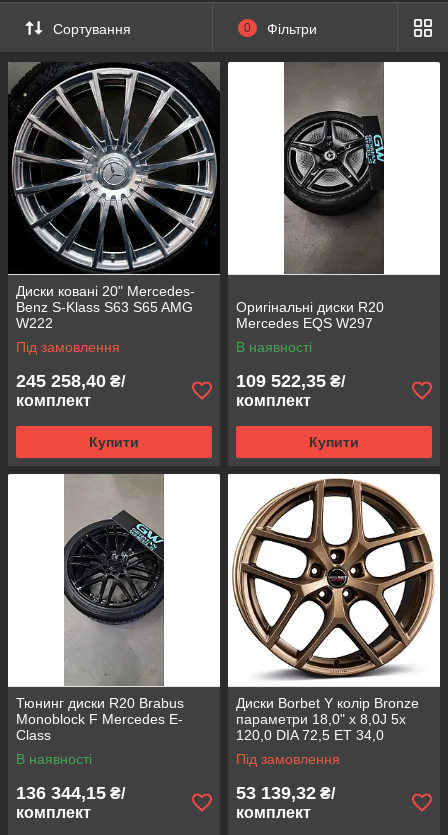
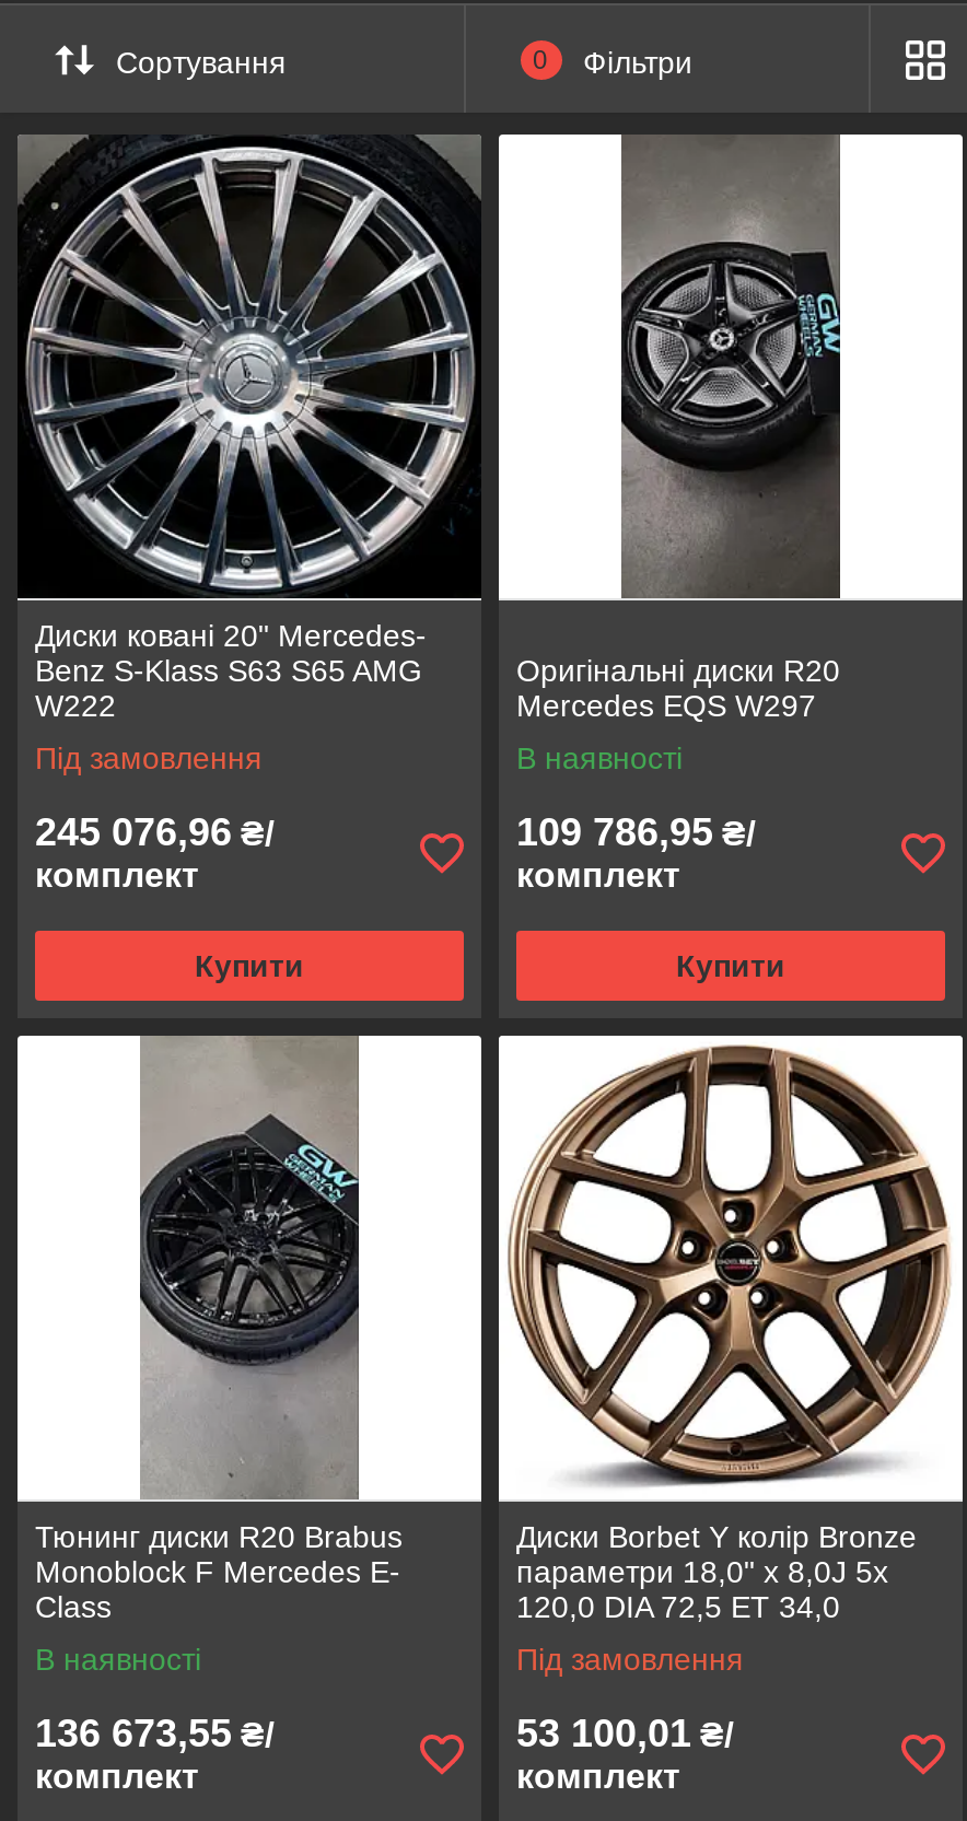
[16,371,125,391] 245 258,40 ₴/ -> [35,811,273,855] 245 076,96 ₴/
[236,371,345,391] 109 522,35 ₴/ -> [516,811,755,855] 109 786,95 ₴/
[16,783,125,803] 136 344,15 ₴/ -> [35,1712,273,1756] 136 673,55 ₴/
[236,783,335,803] 53 139,32 ₴/ -> [516,1712,733,1756] 53 100,01 ₴/

